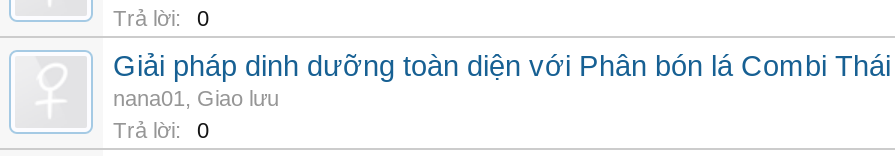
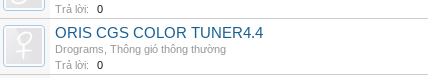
[113,50,891,110] Giải pháp dinh dưỡng toàn diện với Phân bón lá Combi Thái | nana01, Giao lưu -> [55,25,263,55] ORIS CGS COLOR TUNER4.4 | Drograms, Thông gió thông thường

